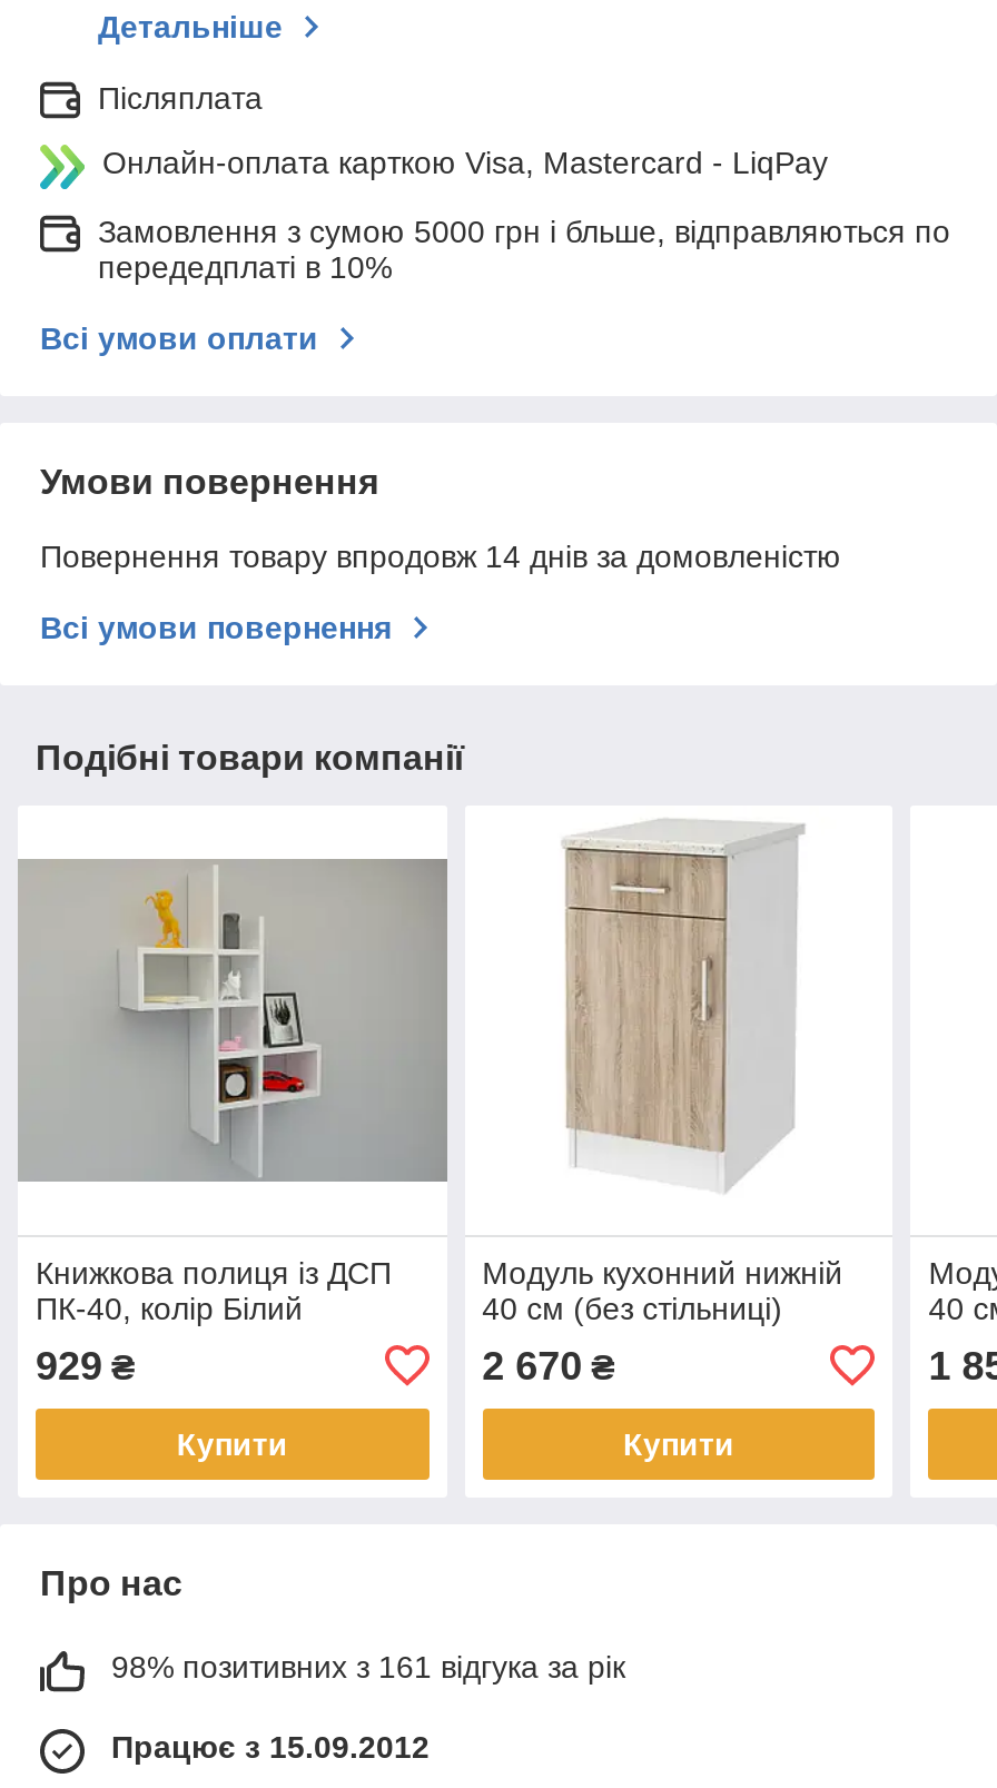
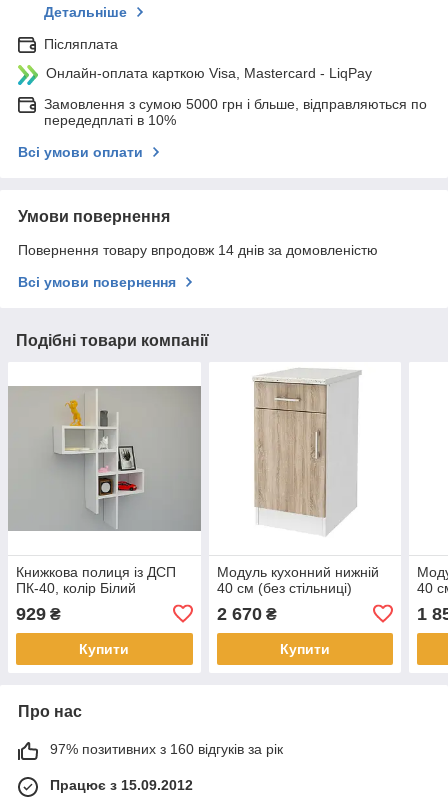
[111,1648,625,1684] 98% позитивних з 161 відгука за рік -> [50,741,283,757] 97% позитивних з 160 відгуків за рік

